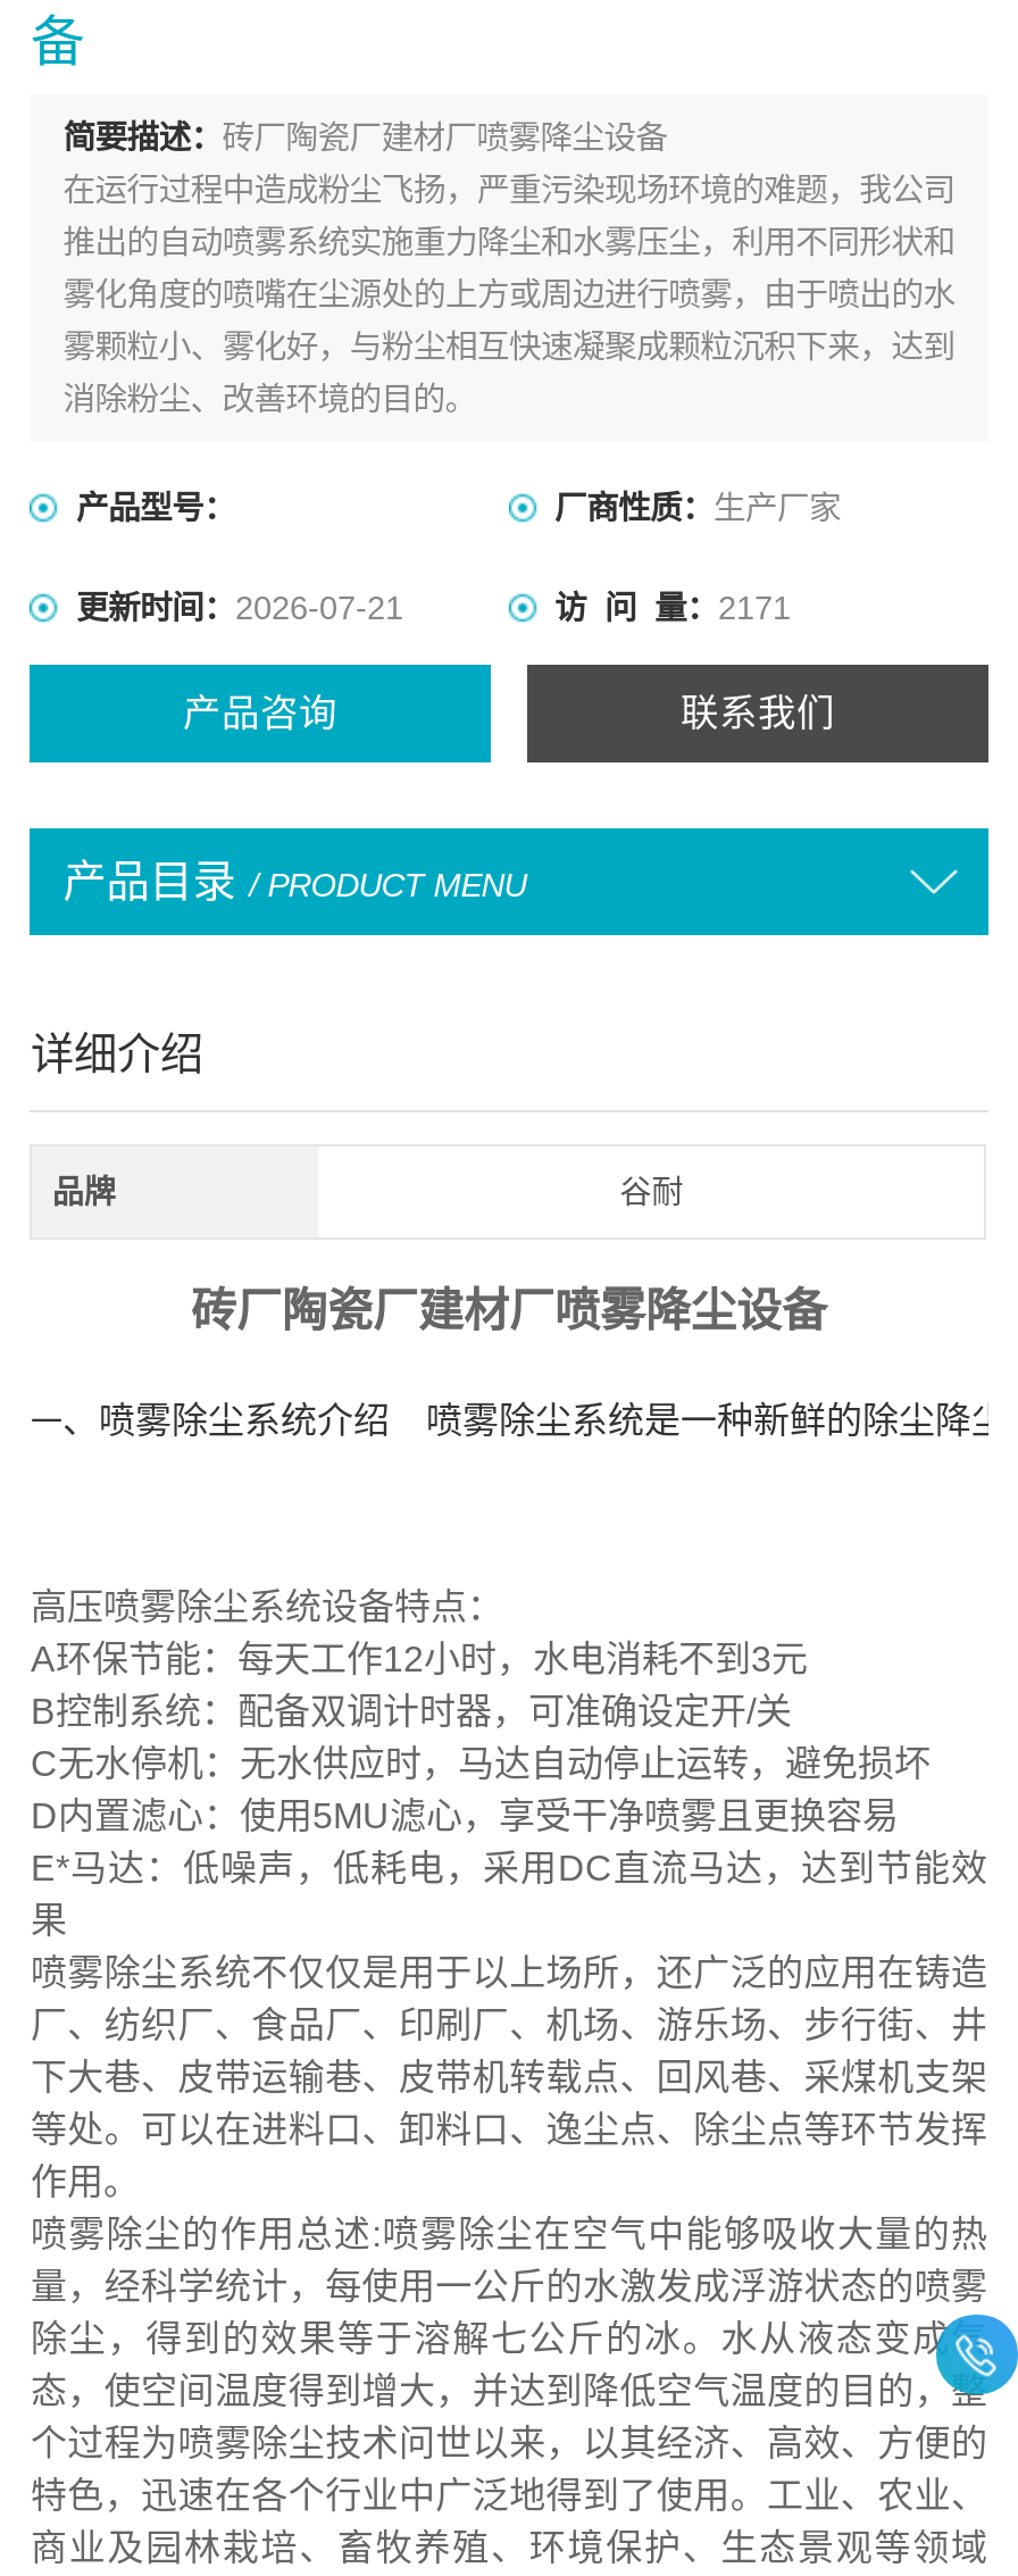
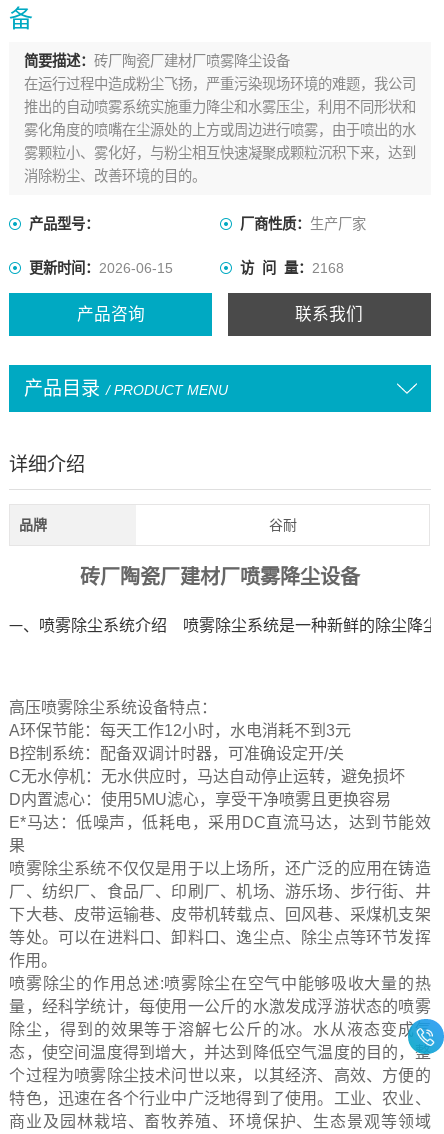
[76,590,403,627] 更新时间：2026-07-21 -> [29,260,173,276] 更新时间：2026-06-15
[554,590,791,627] 访 问 量：2171 -> [240,260,344,276] 访 问 量：2168

